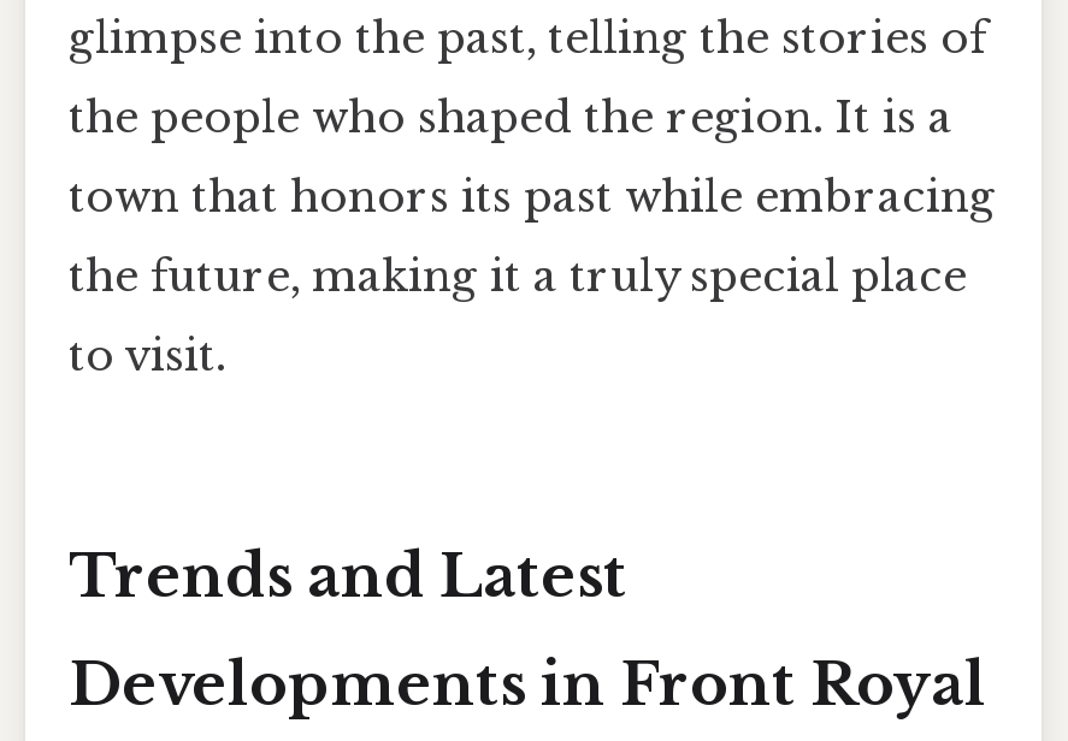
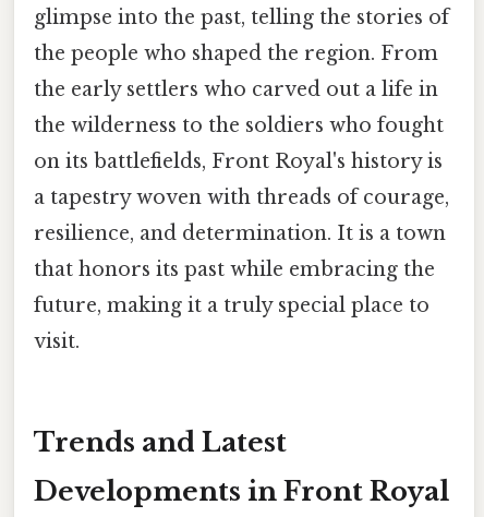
[69,91,996,382] the people who shaped the region. It is a | town that honors its past while embracing | the future, making it a truly special place | to visit. -> [34,42,449,354] the people who shaped the region. From | the early settlers who carved out a life in | the wilderness to the soldiers who fought | on its battlefields, Front Royal's history is | a tapestry woven with threads of courage, | resilience, and determination. It is a town | that honors its past while embracing the | future, making it a truly special place to | visit.

